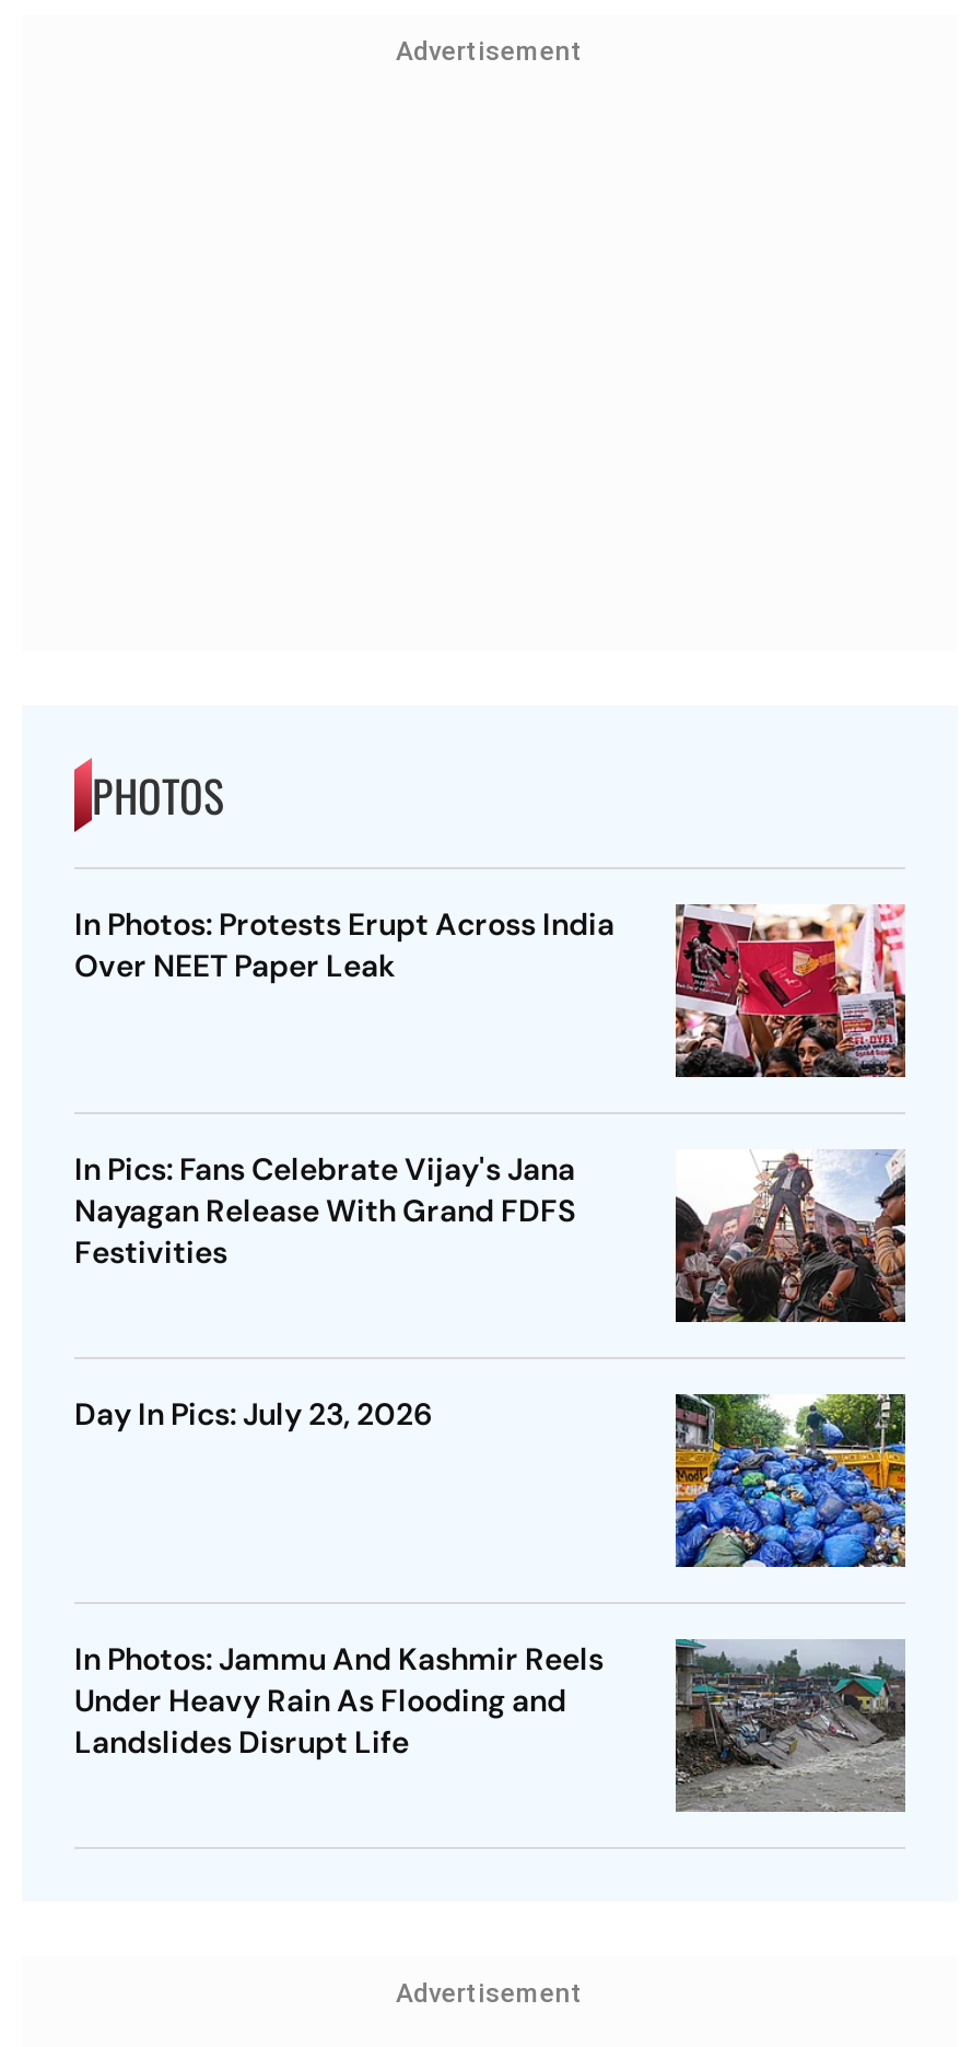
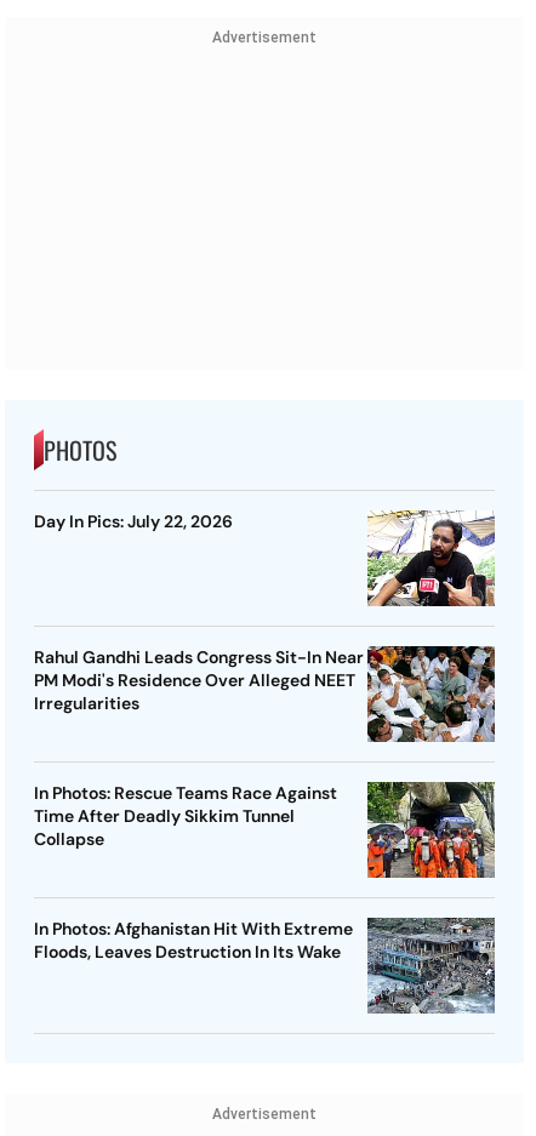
[74,904,614,985] In Photos: Protests Erupt Across India | Over NEET Paper Leak -> [34,510,233,532] Day In Pics: July 22, 2026
[674,902,907,1079] [image] -> [366,509,496,607] [image]
[74,1149,575,1271] In Pics: Fans Celebrate Vijay's Jana | Nayagan Release With Grand FDFS | Festivities -> [34,646,364,714] Rahul Gandhi Leads Congress Sit-In Near | PM Modi's Residence Over Alleged NEET | Irregularities
[674,1149,907,1324] [image] -> [366,645,496,743] [image]
[74,1394,433,1433] Day In Pics: July 23, 2026 -> [34,782,337,850] In Photos: Rescue Teams Race Against | Time After Deadly Sikkim Tunnel | Collapse
[674,1392,907,1569] [image] -> [366,781,496,879] [image]
[74,1638,905,1812] [image] | In Photos: Jammu And Kashmir Reels | Under Heavy Rain As Flooding and | Landslides Disrupt Life -> [34,917,495,1014] [image] | In Photos: Afghanistan Hit With Extreme | Floods, Leaves Destruction In Its Wake

